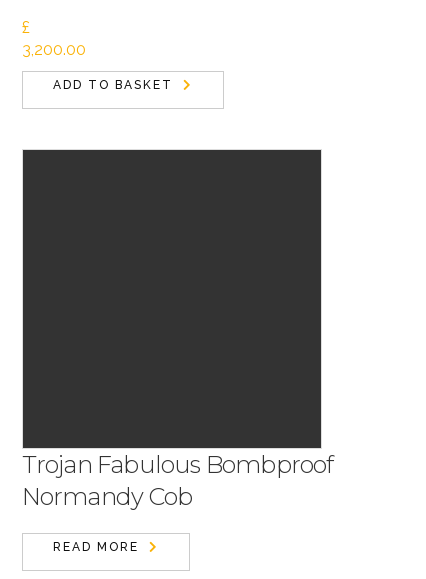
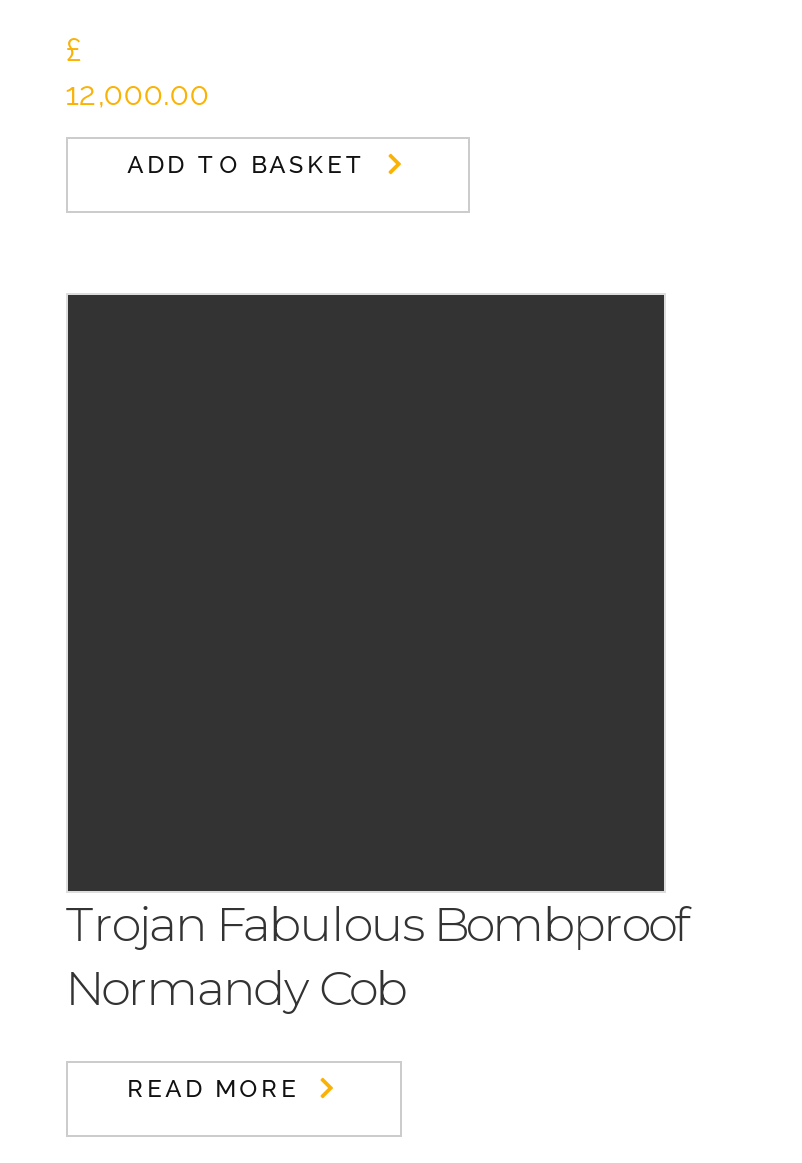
[22,40,86,59] 3,200.00 -> [65,75,209,113] 12,000.00

